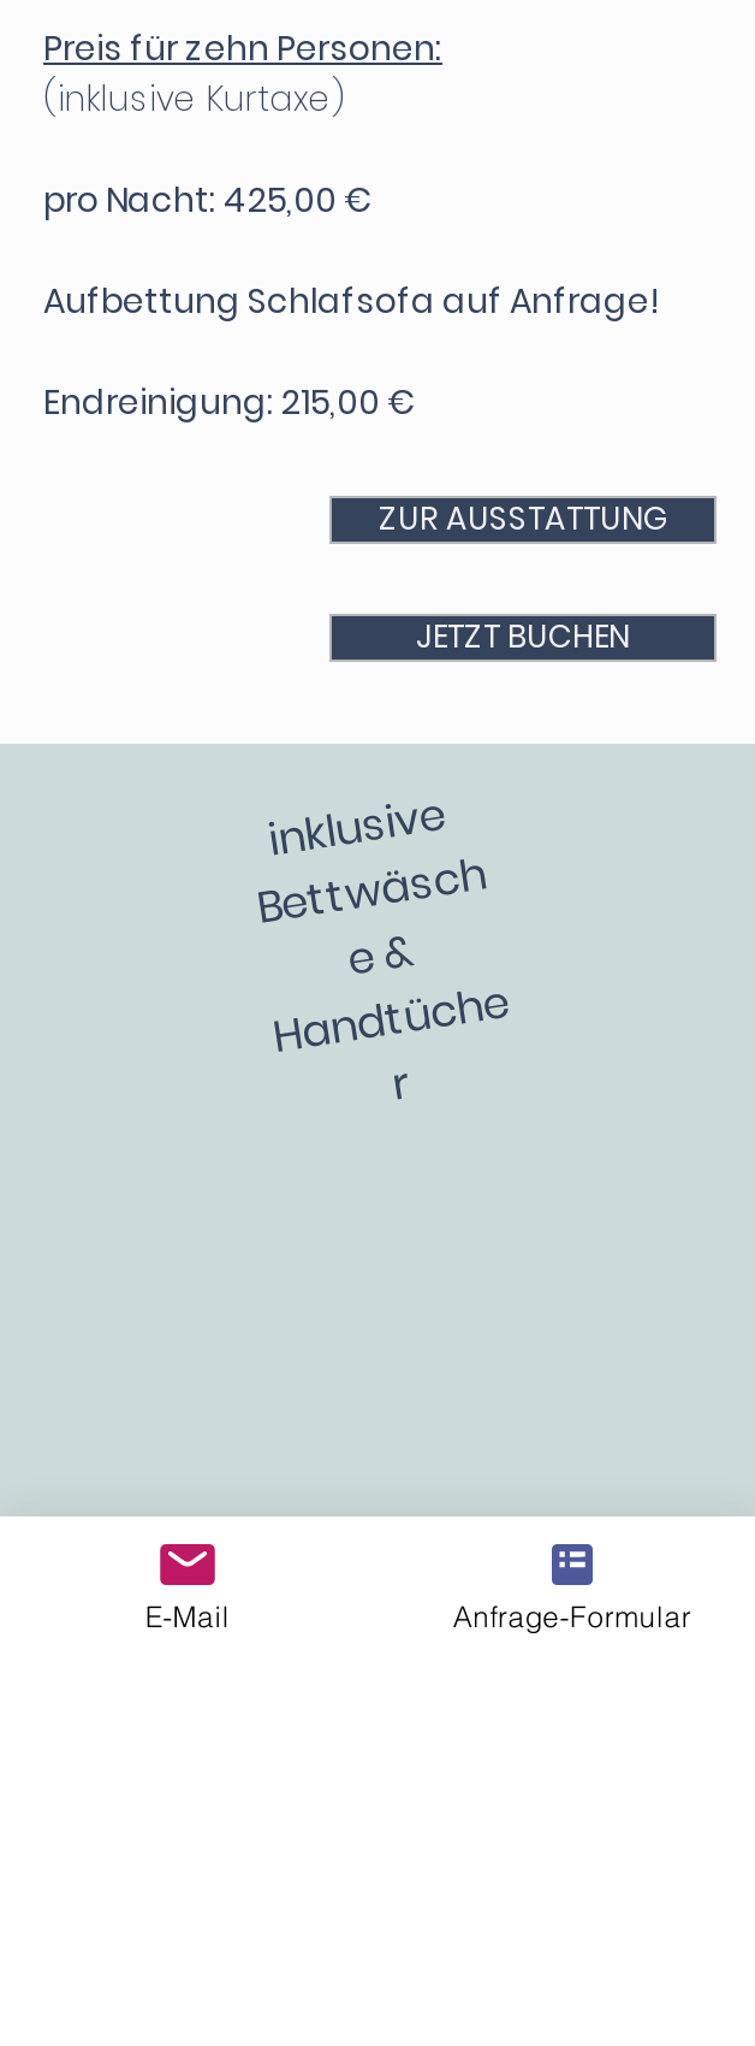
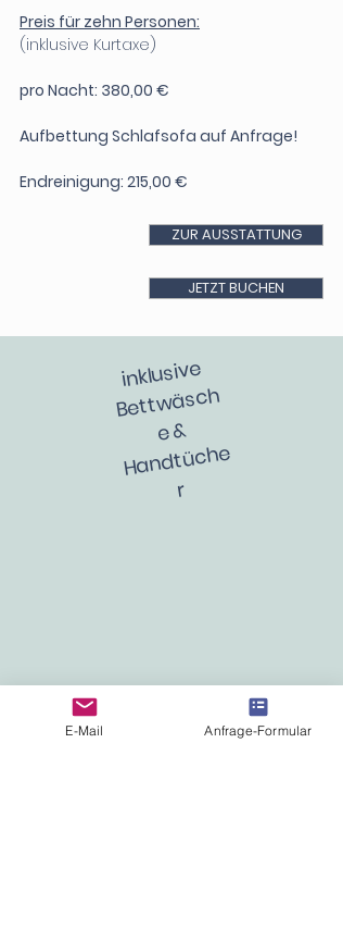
[43,176,380,224] pro Nacht: 425,00 € -> [20,79,173,101] pro Nacht: 380,00 €

